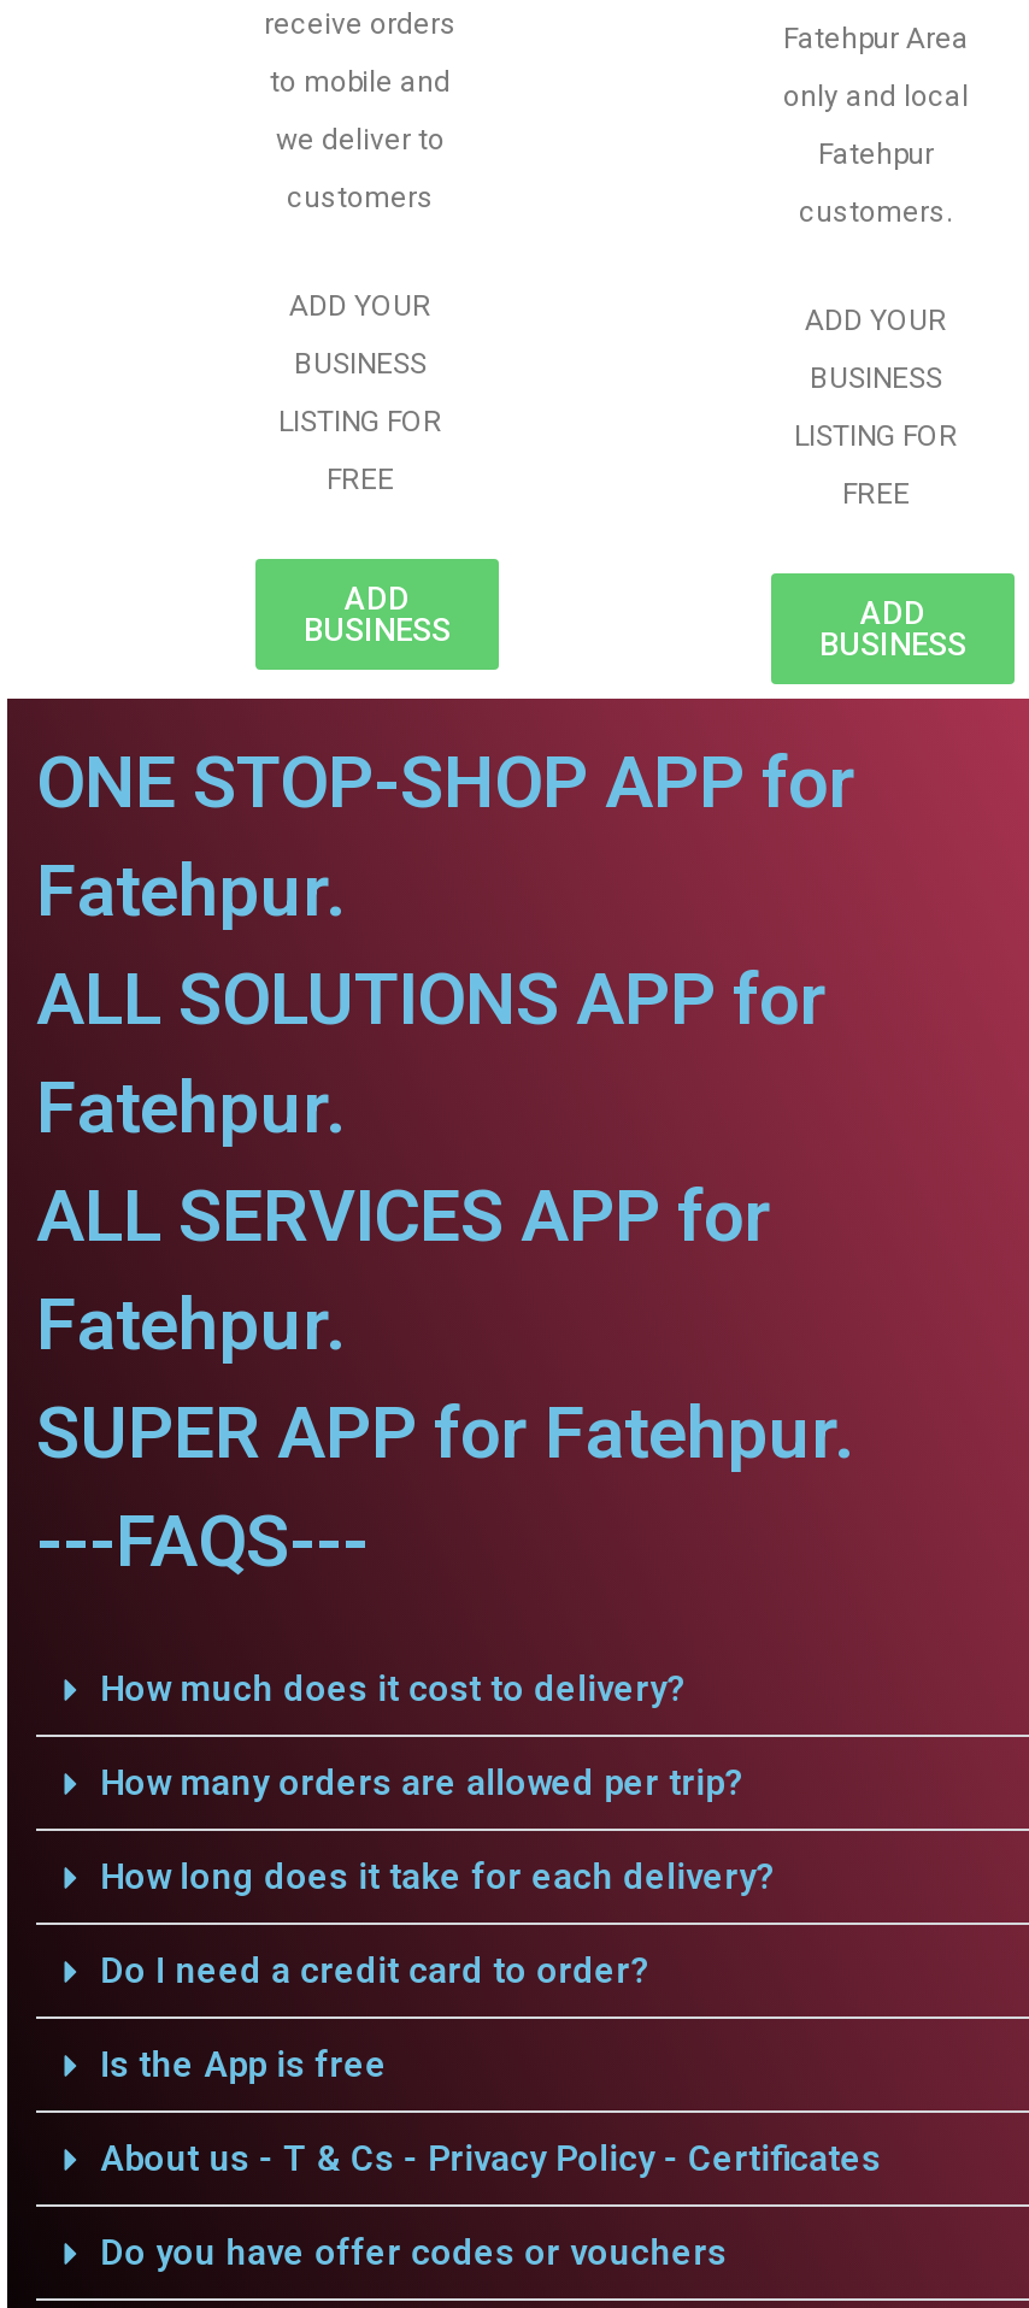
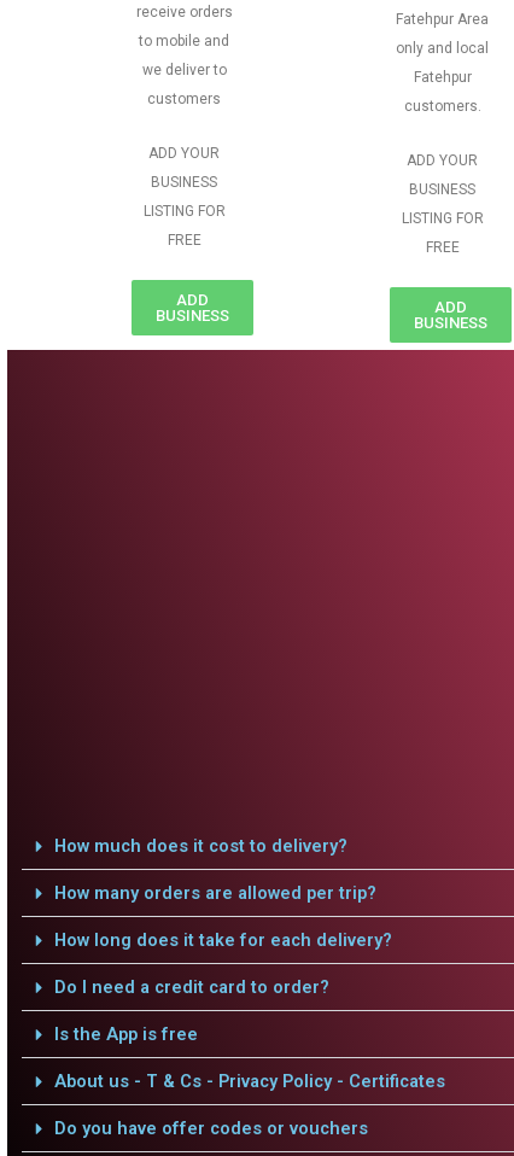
[36,740,855,1583] ONE STOP-SHOP APP for | Fatehpur. | ALL SOLUTIONS APP for | Fatehpur. | ALL SERVICES APP for | Fatehpur. | SUPER APP for Fatehpur. | ---FAQS--- -> none

